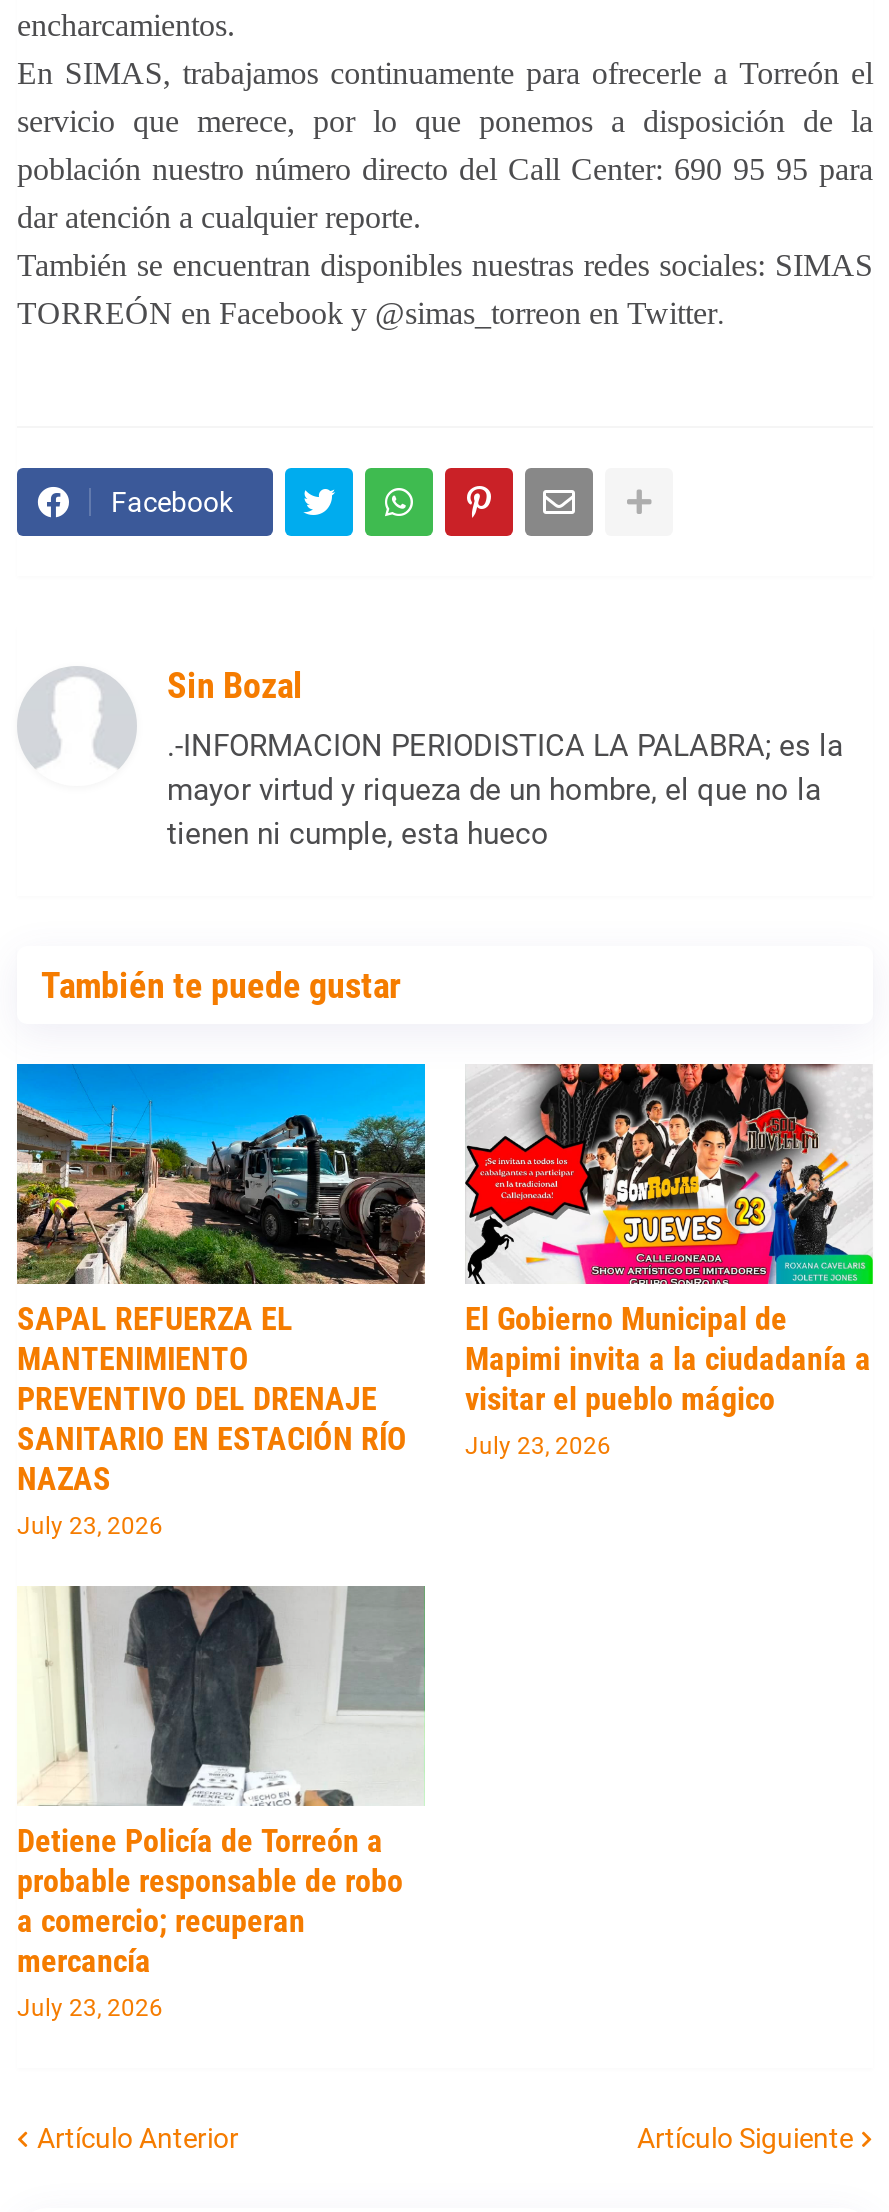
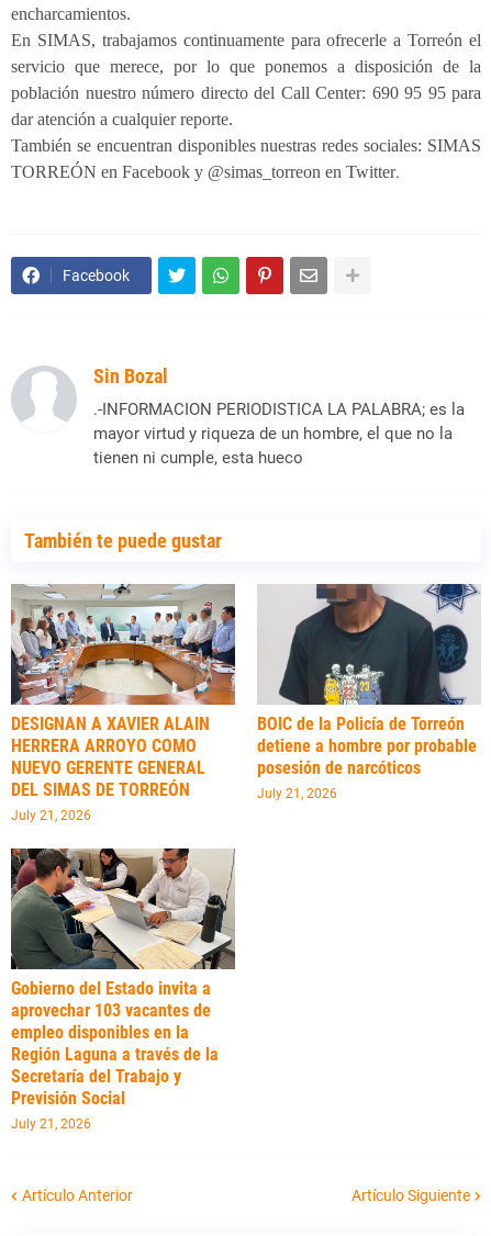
[15,1062,427,1540] [image] | SAPAL REFUERZA EL | MANTENIMIENTO | PREVENTIVO DEL DRENAJE | SANITARIO EN ESTACIÓN RÍO | NAZAS | July 23, 2026 -> [10,583,236,823] [image] | DESIGNAN A XAVIER ALAIN | HERRERA ARROYO COMO | NUEVO GERENTE GENERAL | DEL SIMAS DE TORREÓN | July 21, 2026
[465,1062,871,1460] [image] | El Gobierno Municipal de | Mapimi invita a la ciudadanía a | visitar el pueblo mágico | July 23, 2026 -> [257,583,480,801] [image] | BOIC de la Policía de Torreón | detiene a hombre por probable | posesión de narcóticos | July 21, 2026
[17,1546,425,2022] [image] | Detiene Policía de Torreón a | probable responsable de robo | a comercio; recuperan | mercancía | July 23, 2026 -> [10,847,236,1132] [image] | Gobierno del Estado invita a | aprovechar 103 vacantes de | empleo disponibles en la | Región Laguna a través de la | Secretaría del Trabajo y | Previsión Social | July 21, 2026

